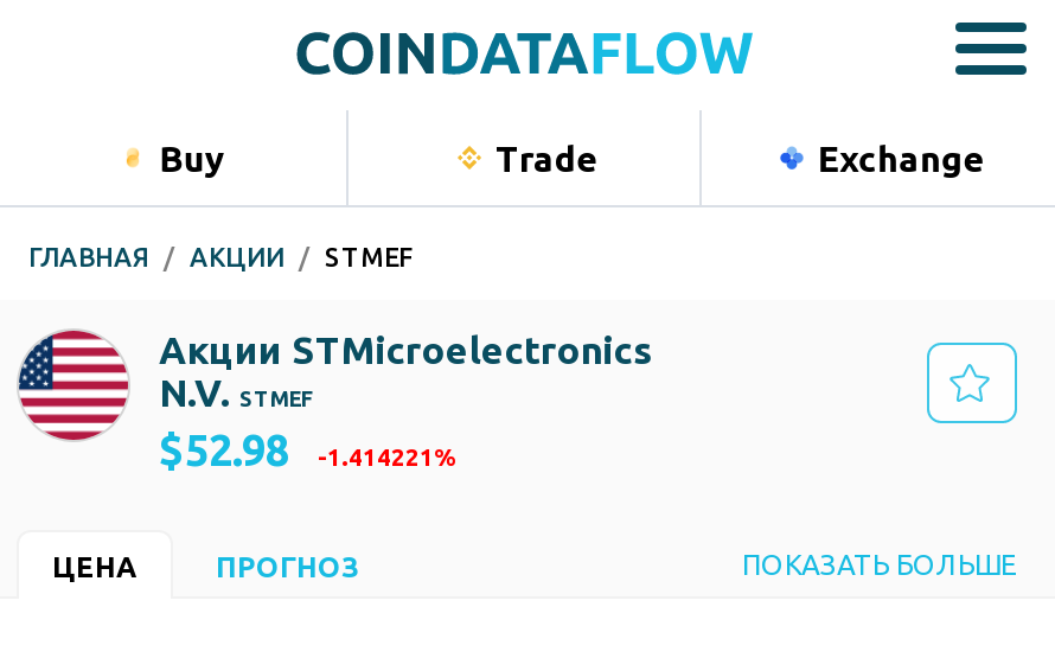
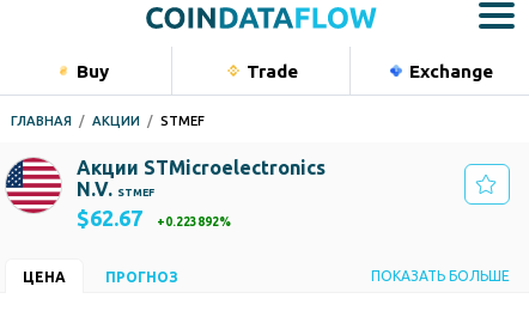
[159,426,289,473] $52.98 -> [77,206,142,230] $62.67
[318,445,458,471] -1.414221% -> [165,215,231,228] 0.223892%

